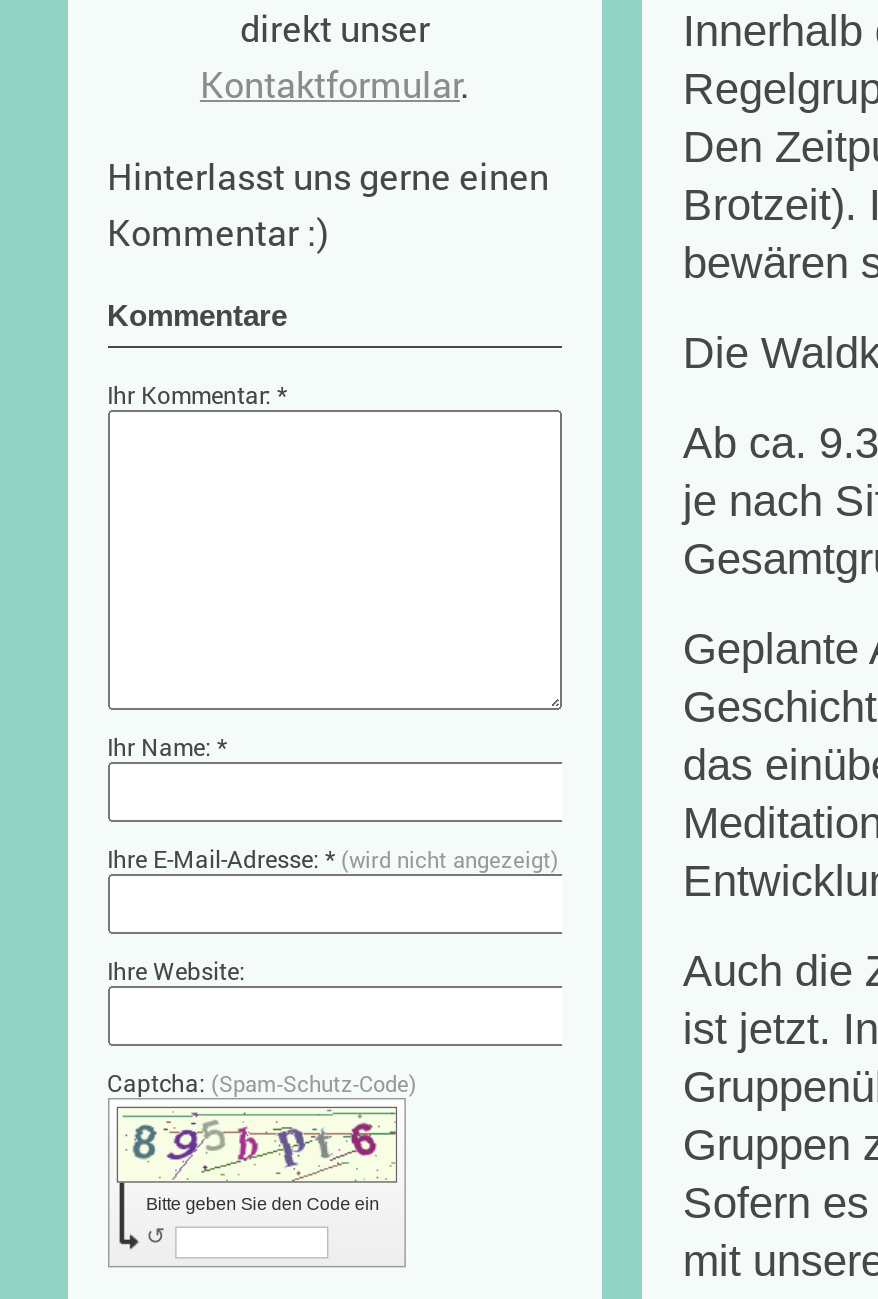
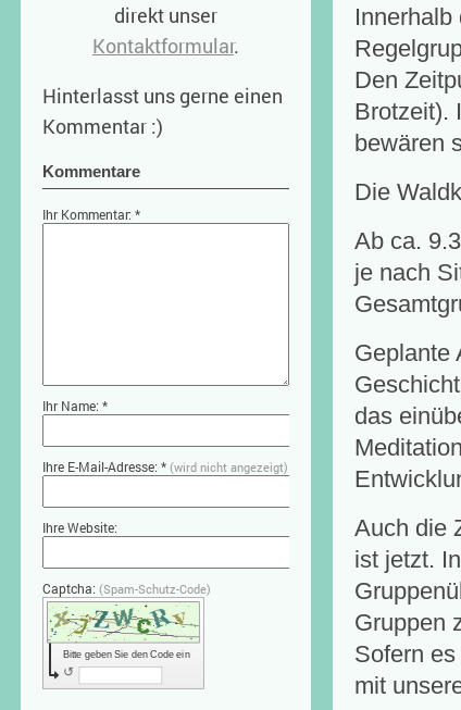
[118,1110,398,1184] [image] -> [48,603,199,642] [image]

